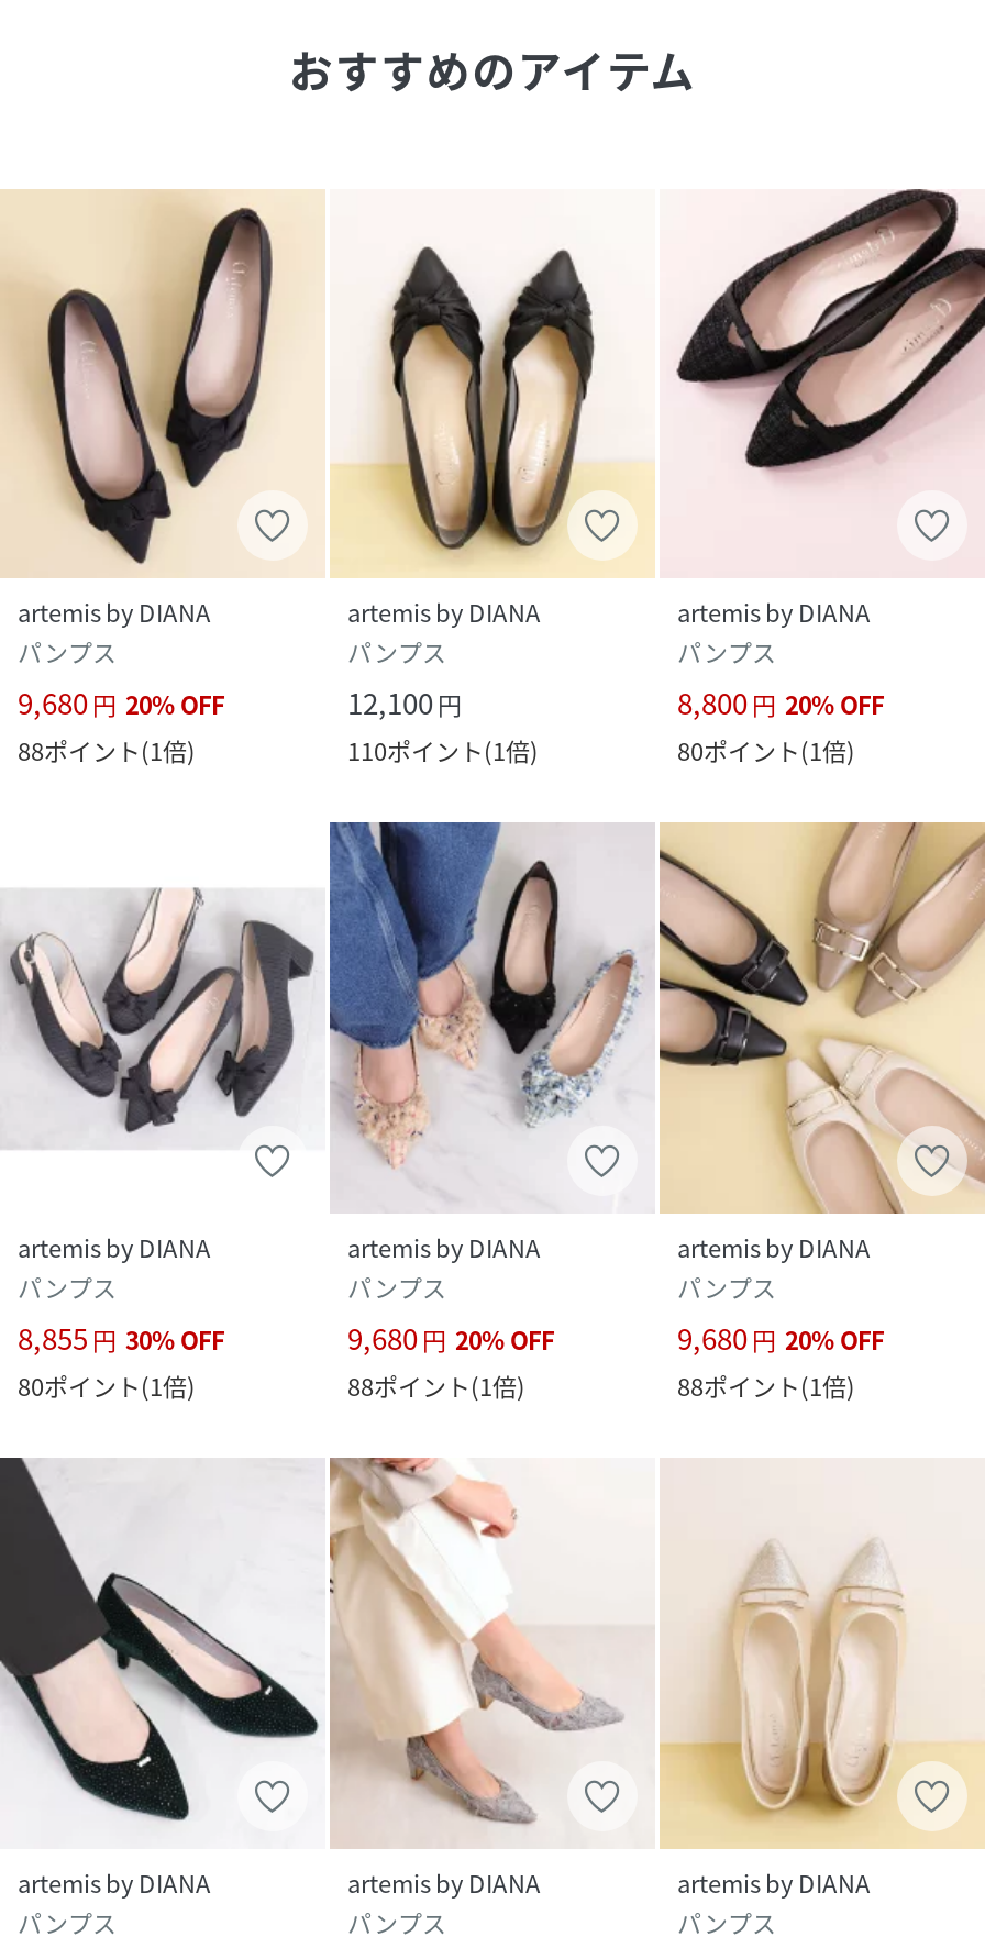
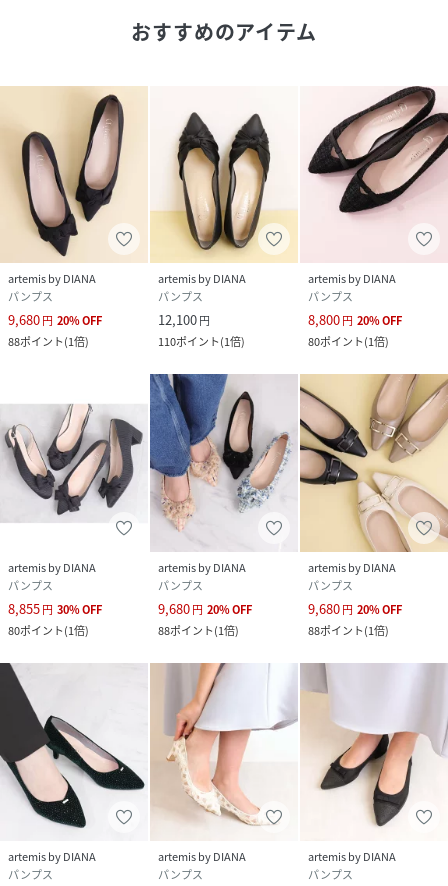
[330,1458,978,1849] [image] -> [151,662,445,840] [image]

